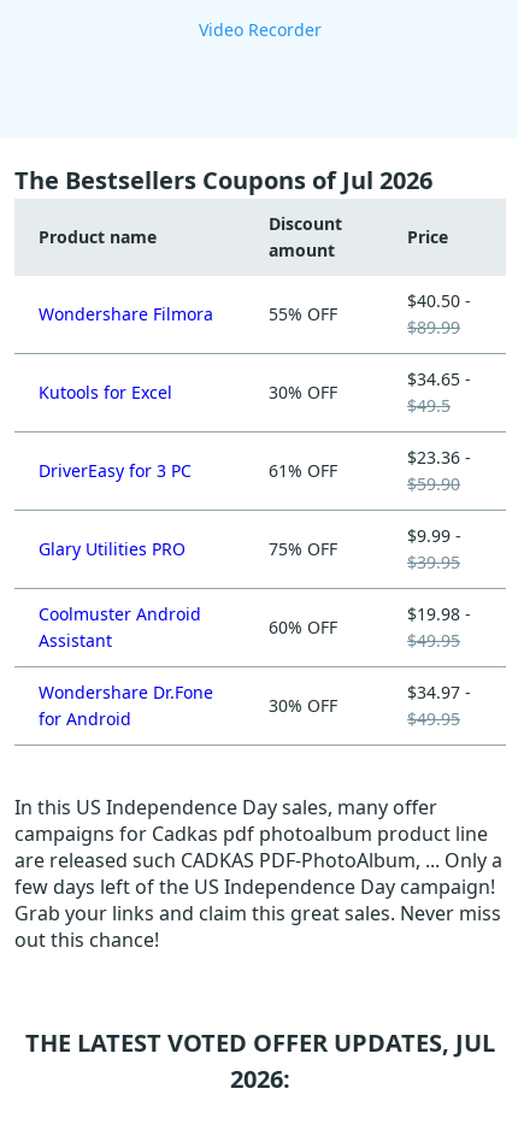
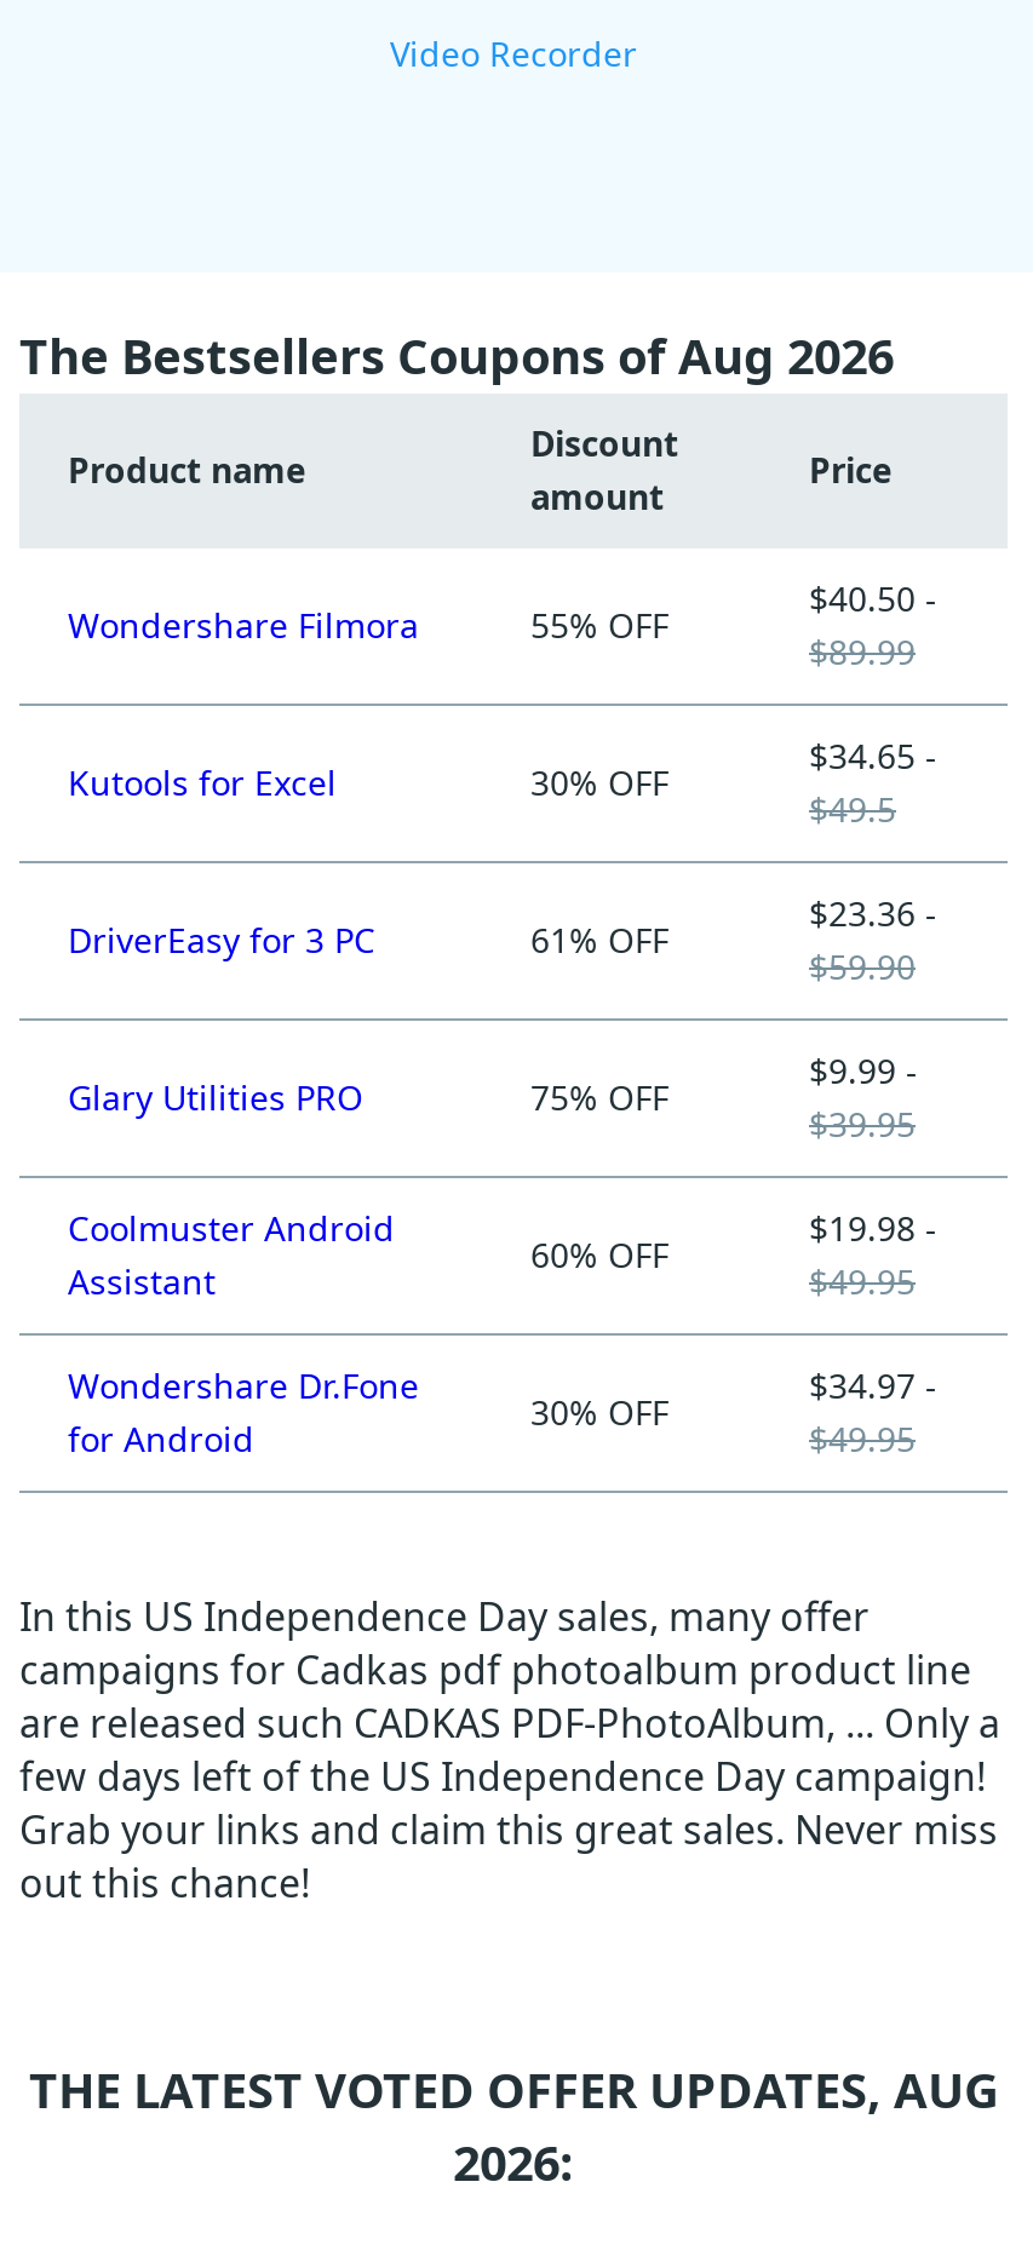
[14,164,432,196] The Bestsellers Coupons of Jul 2026 -> [19,323,894,389] The Bestsellers Coupons of Aug 2026
[25,1026,495,1059] THE LATEST VOTED OFFER UPDATES, JUL -> [29,2057,998,2123] THE LATEST VOTED OFFER UPDATES, AUG

